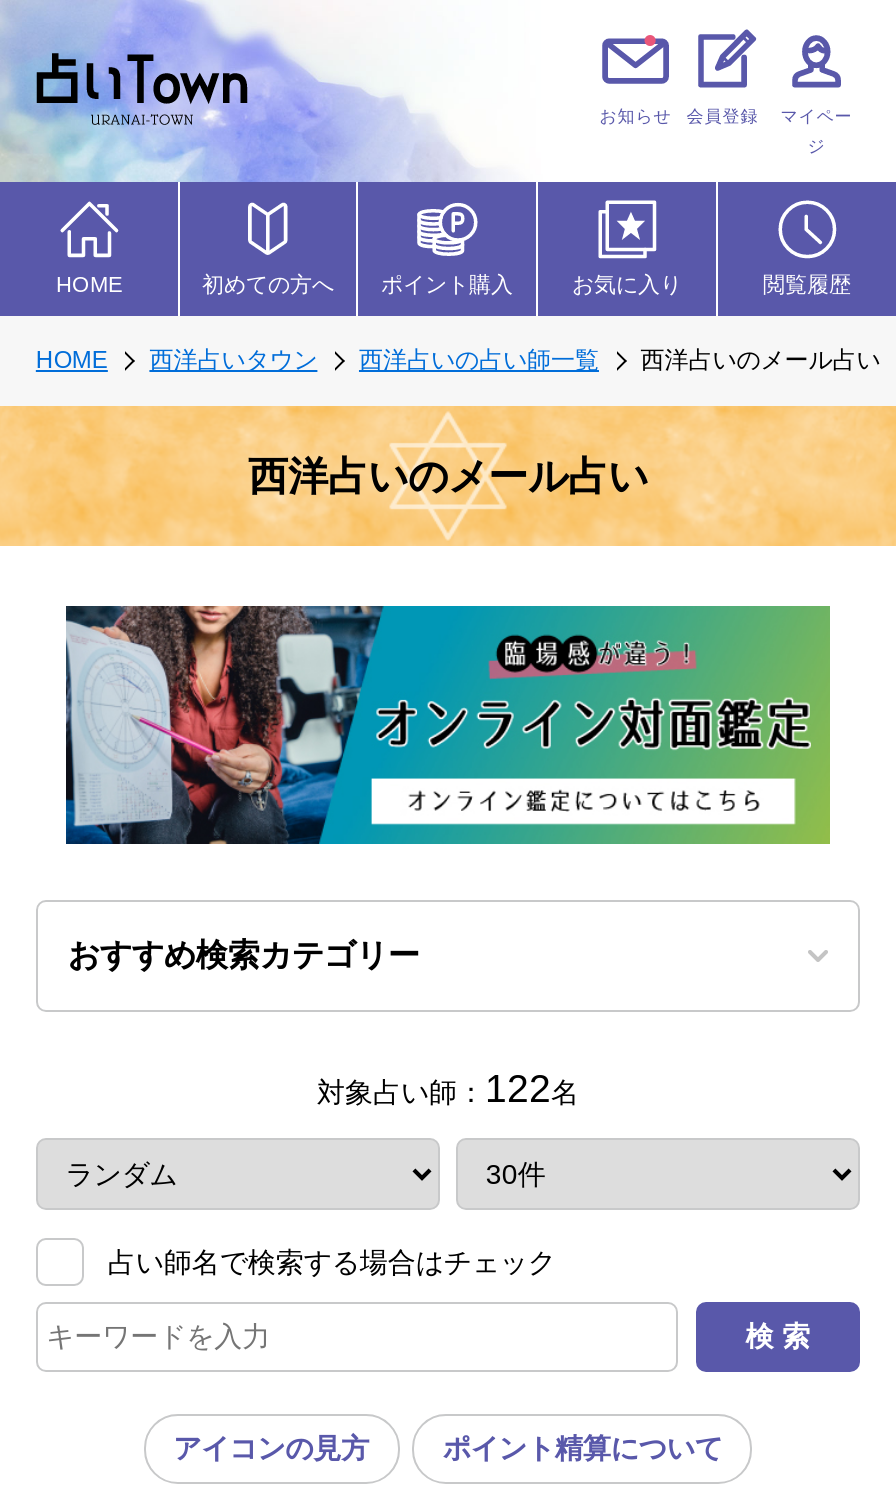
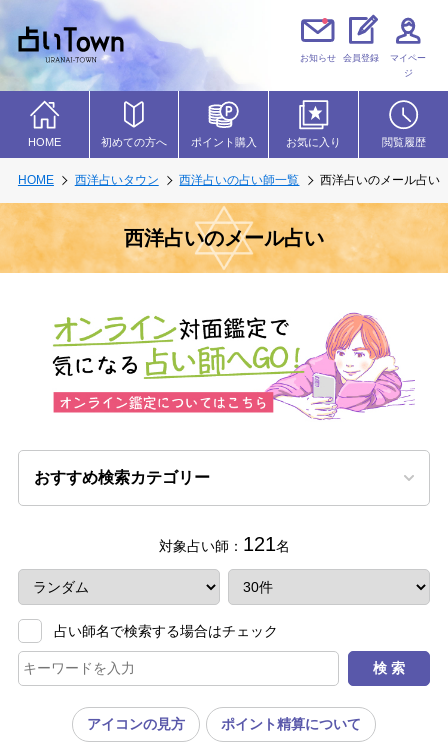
[64,604,832,846] [image] -> [33,303,415,422] [image]
[317,1067,579,1111] 対象占い師：122名 -> [158,533,289,555] 対象占い師：121名

